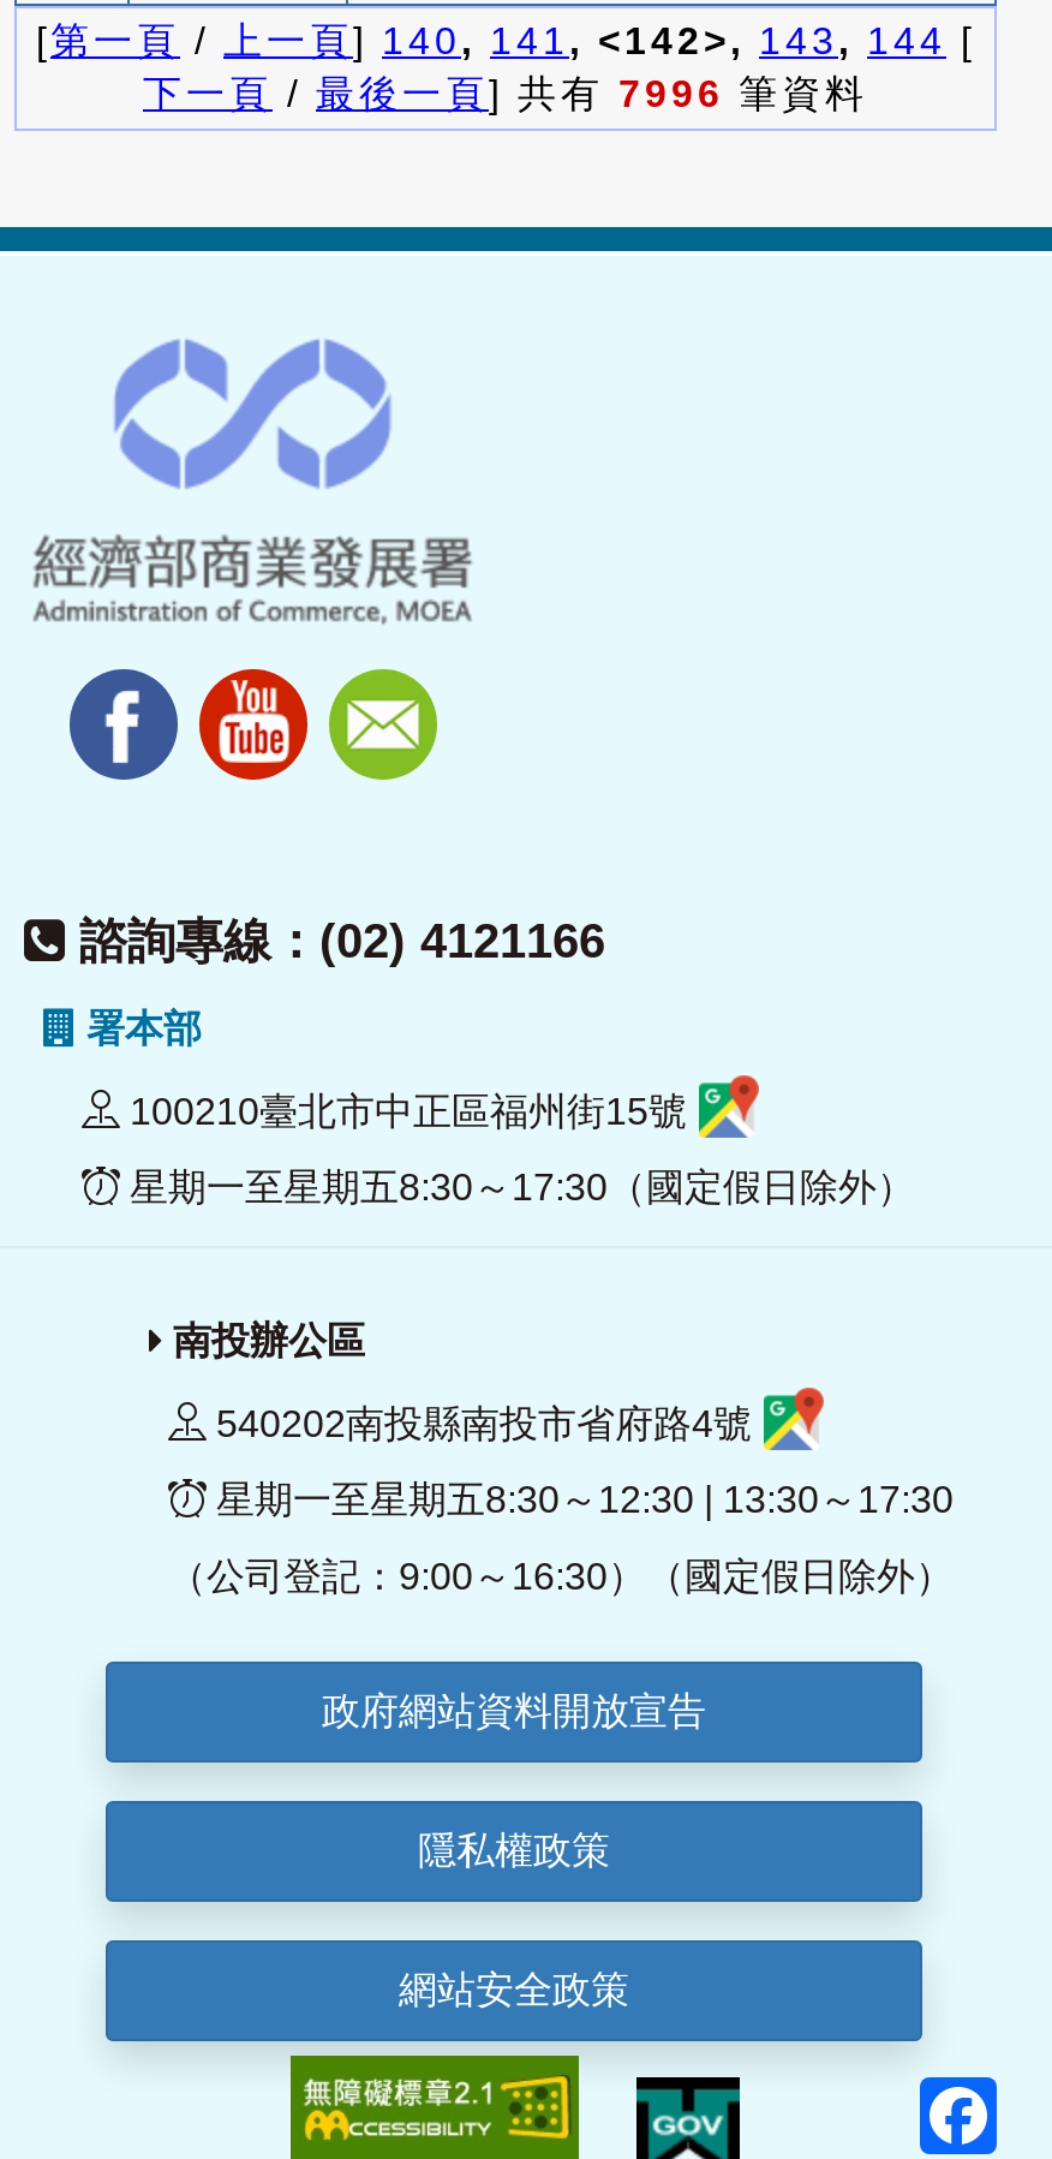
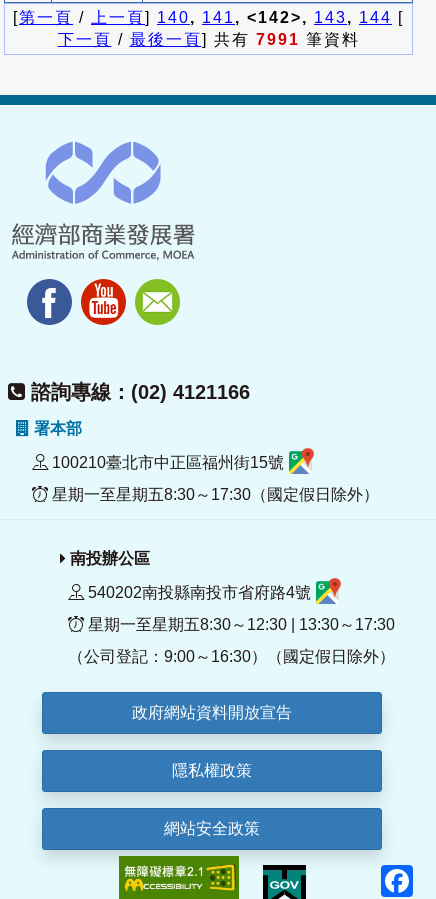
[143,73,868,114] 下一頁/最後一頁] 共有7996筆資料 -> [57,31,359,48] 下一頁/最後一頁] 共有7991筆資料

